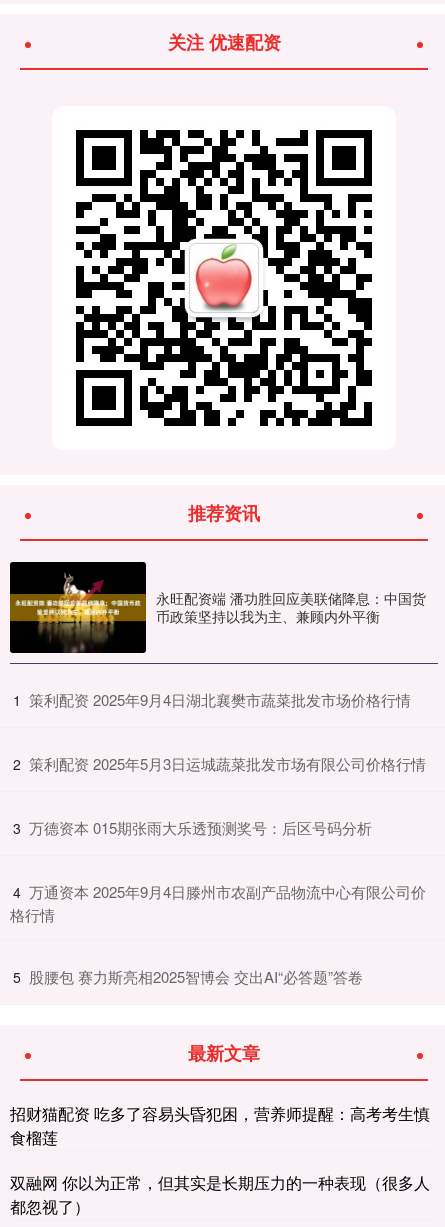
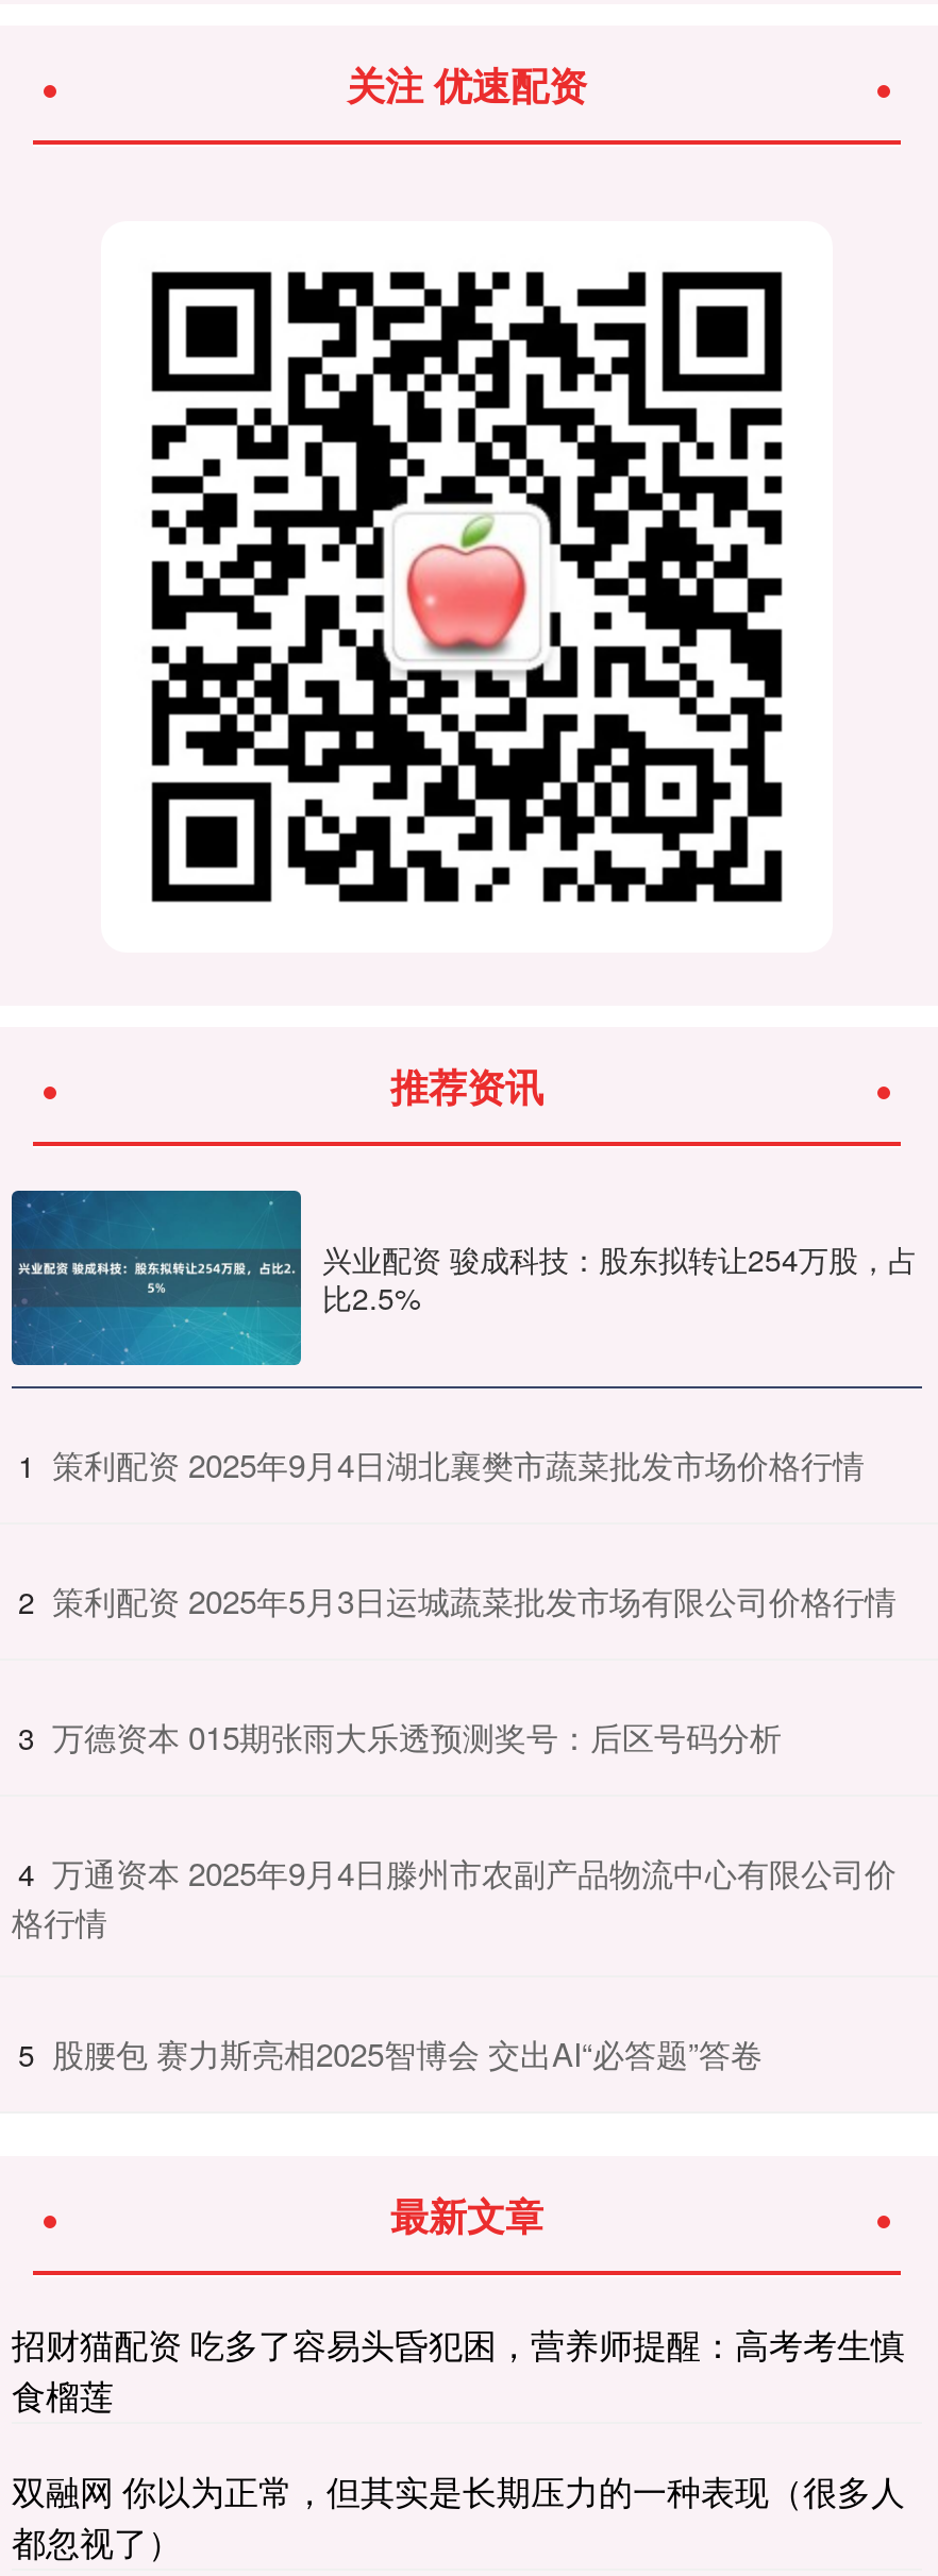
[9,561,426,653] [image] | 永旺配资端 潘功胜回应美联储降息：中国货 | 币政策坚持以我为主、兼顾内外平衡 -> [10,1189,918,1367] [image] | 兴业配资 骏成科技：股东拟转让254万股，占 | 比2.5%

